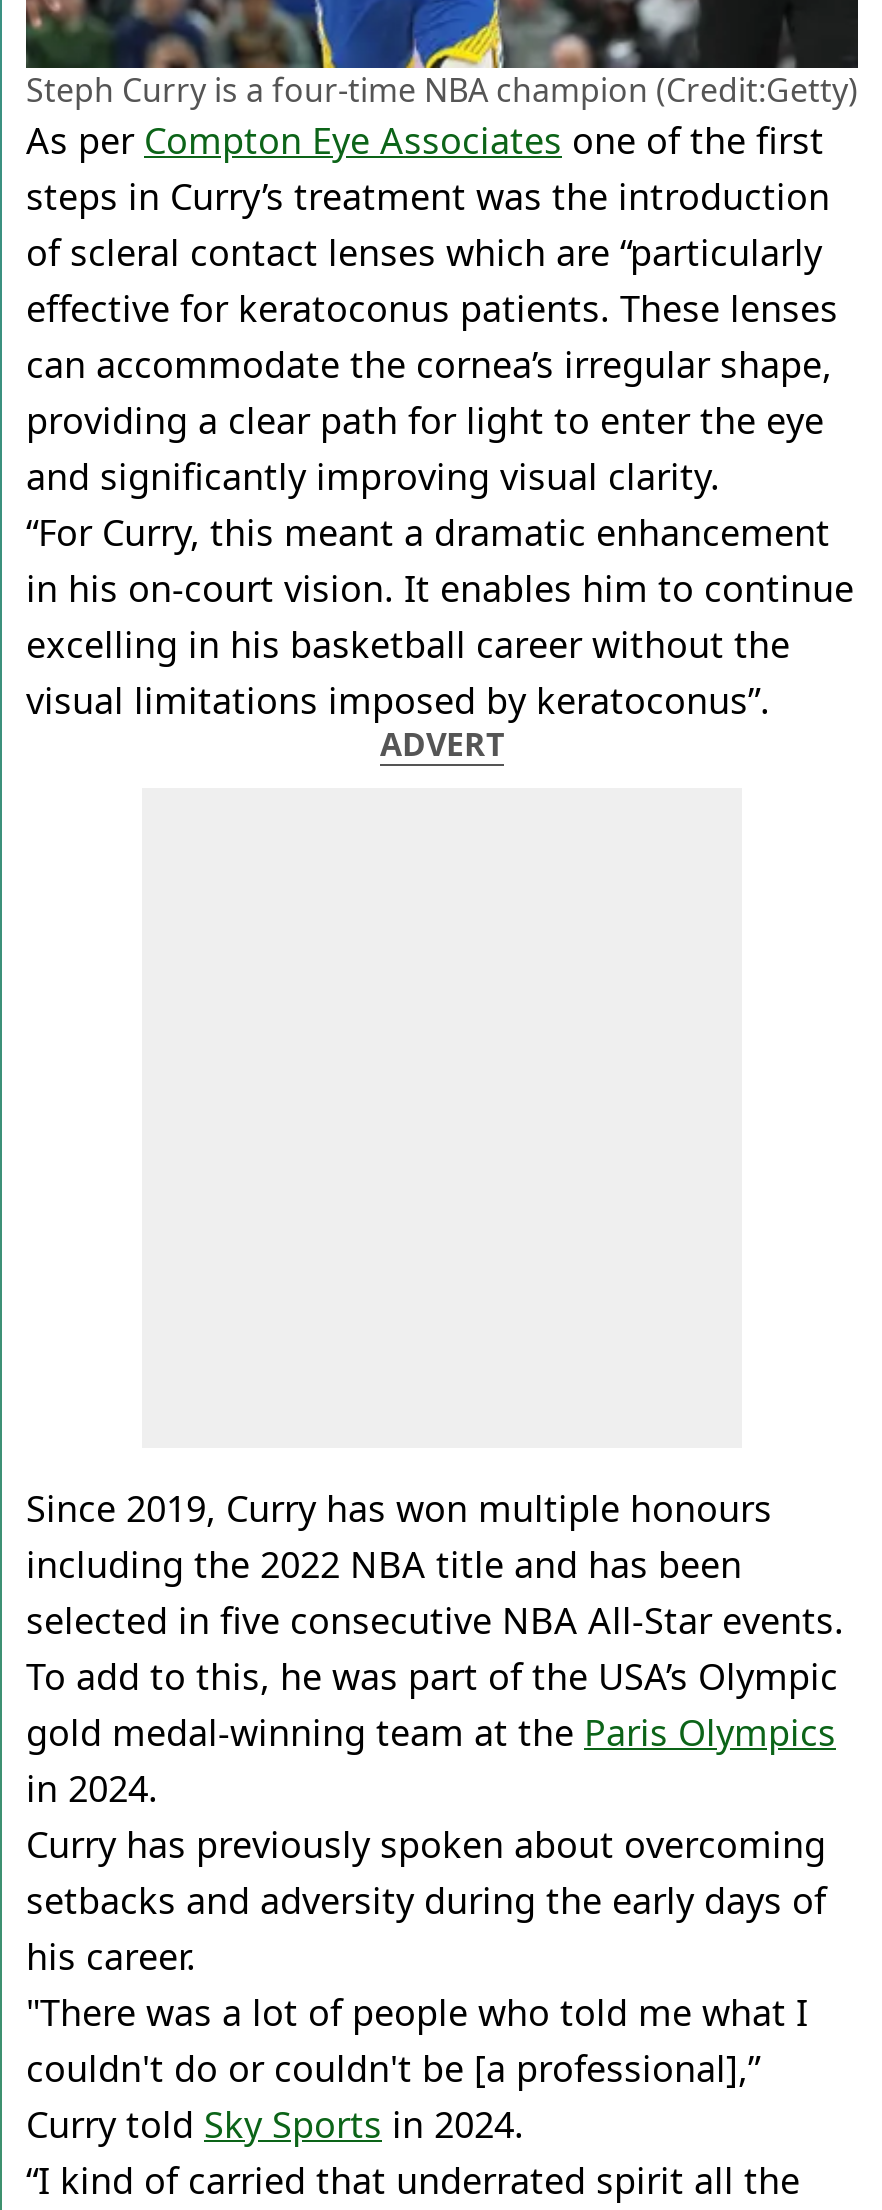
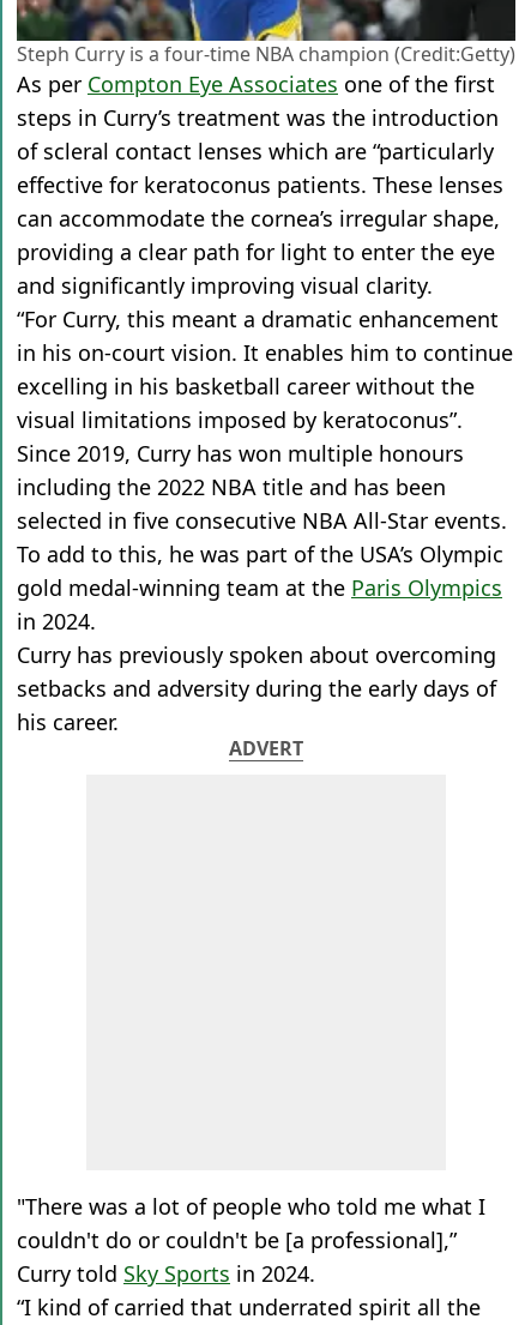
moved [380,722,504,766] -> [229,735,303,762]: ADVERT
moved [26,1484,844,1980] -> [17,439,507,736]: Since 2019, Curry has won multiple honours | including the 2022 NBA title and has been | selected in five consecutive NBA All-Star events. | ... | setbacks and adversity during the early days of | his career.

